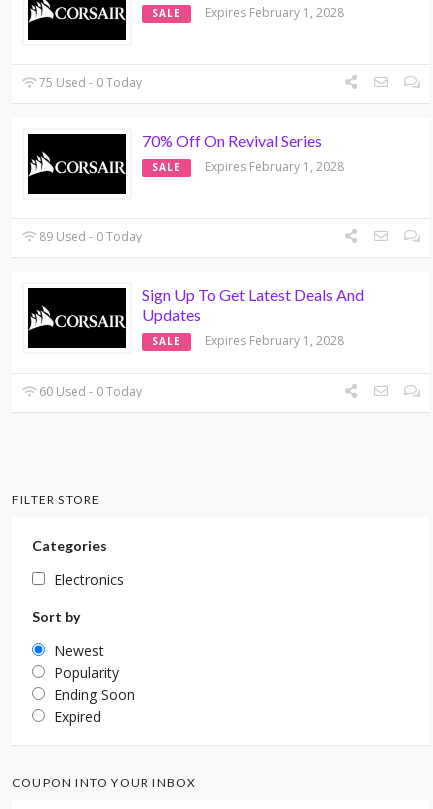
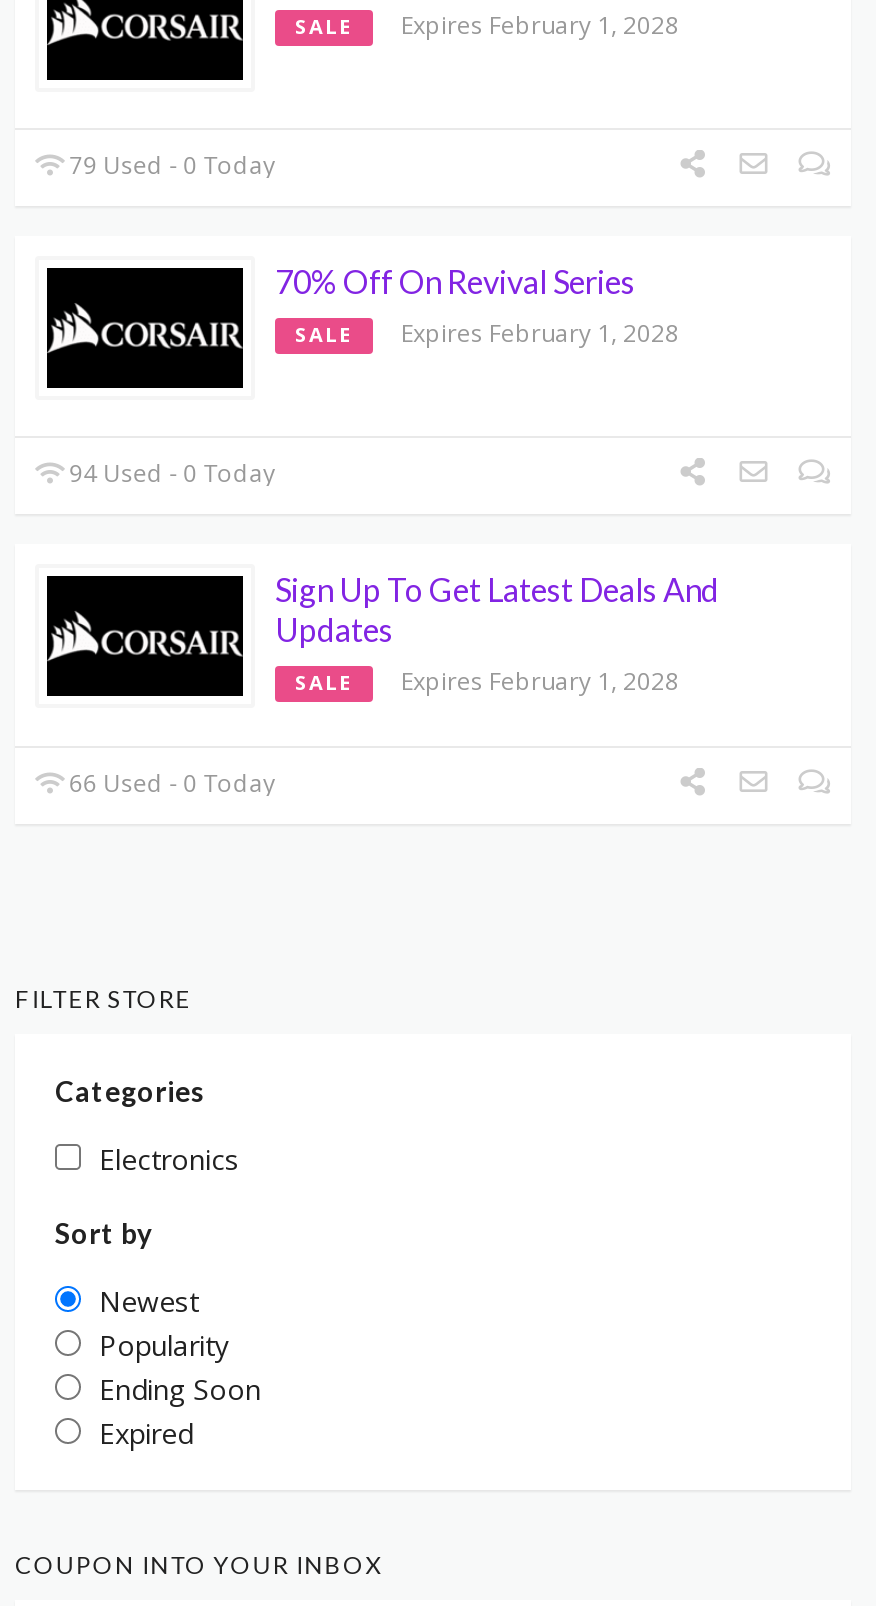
[36,74,142,91] 75 Used - 0 Today -> [63,148,275,182] 79 Used - 0 Today
[36,228,142,245] 89 Used - 0 Today -> [63,456,275,490] 94 Used - 0 Today
[36,383,142,400] 60 Used - 0 Today -> [63,766,275,800] 66 Used - 0 Today

